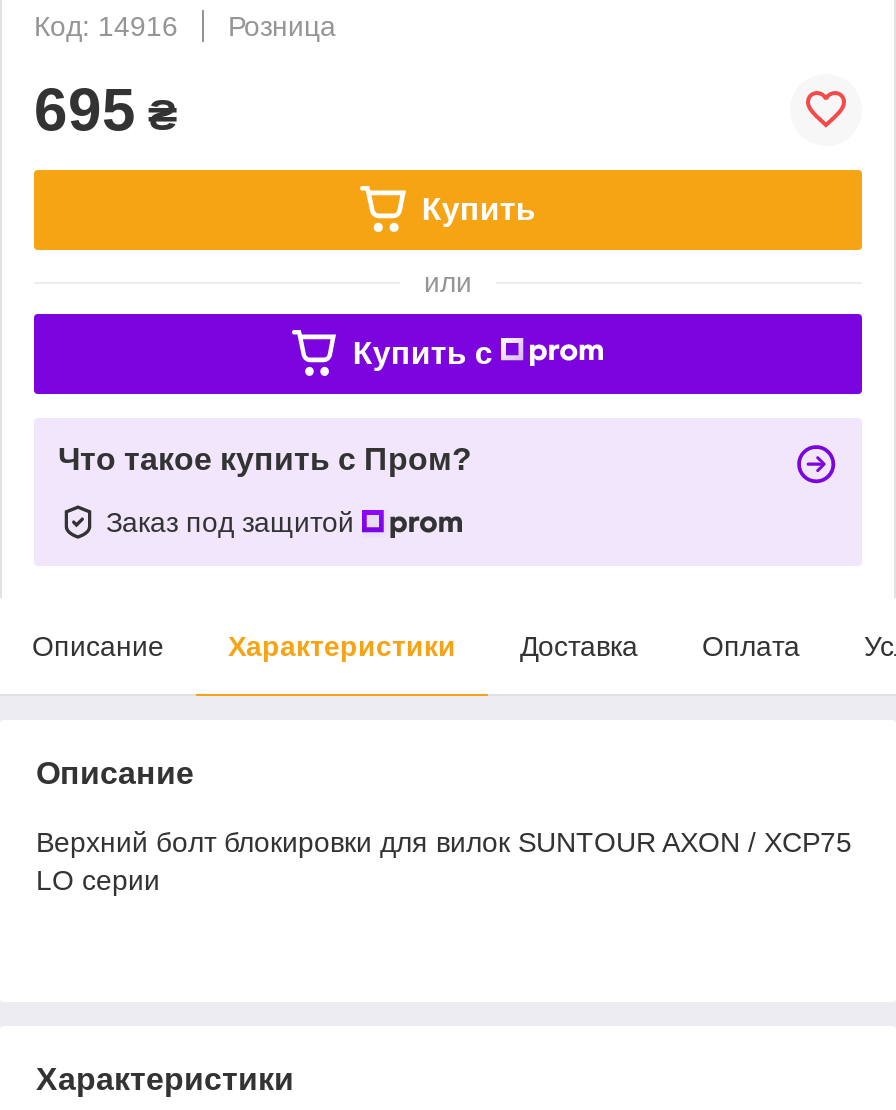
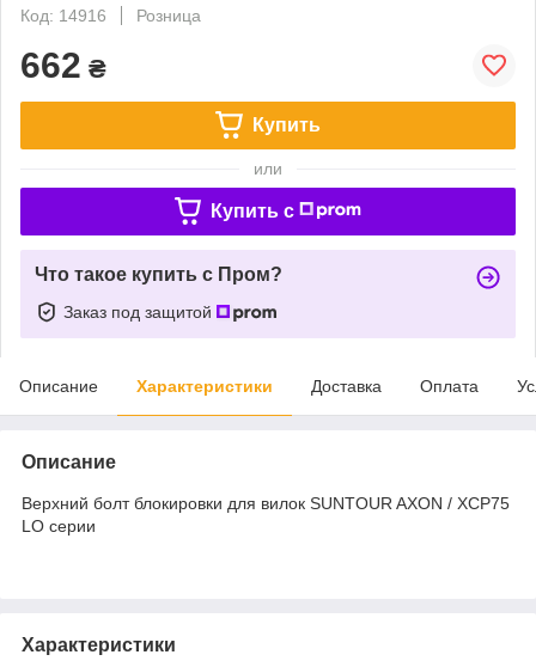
[34,76,178,142] 695 ₴ -> [20,45,106,85] 662 ₴

